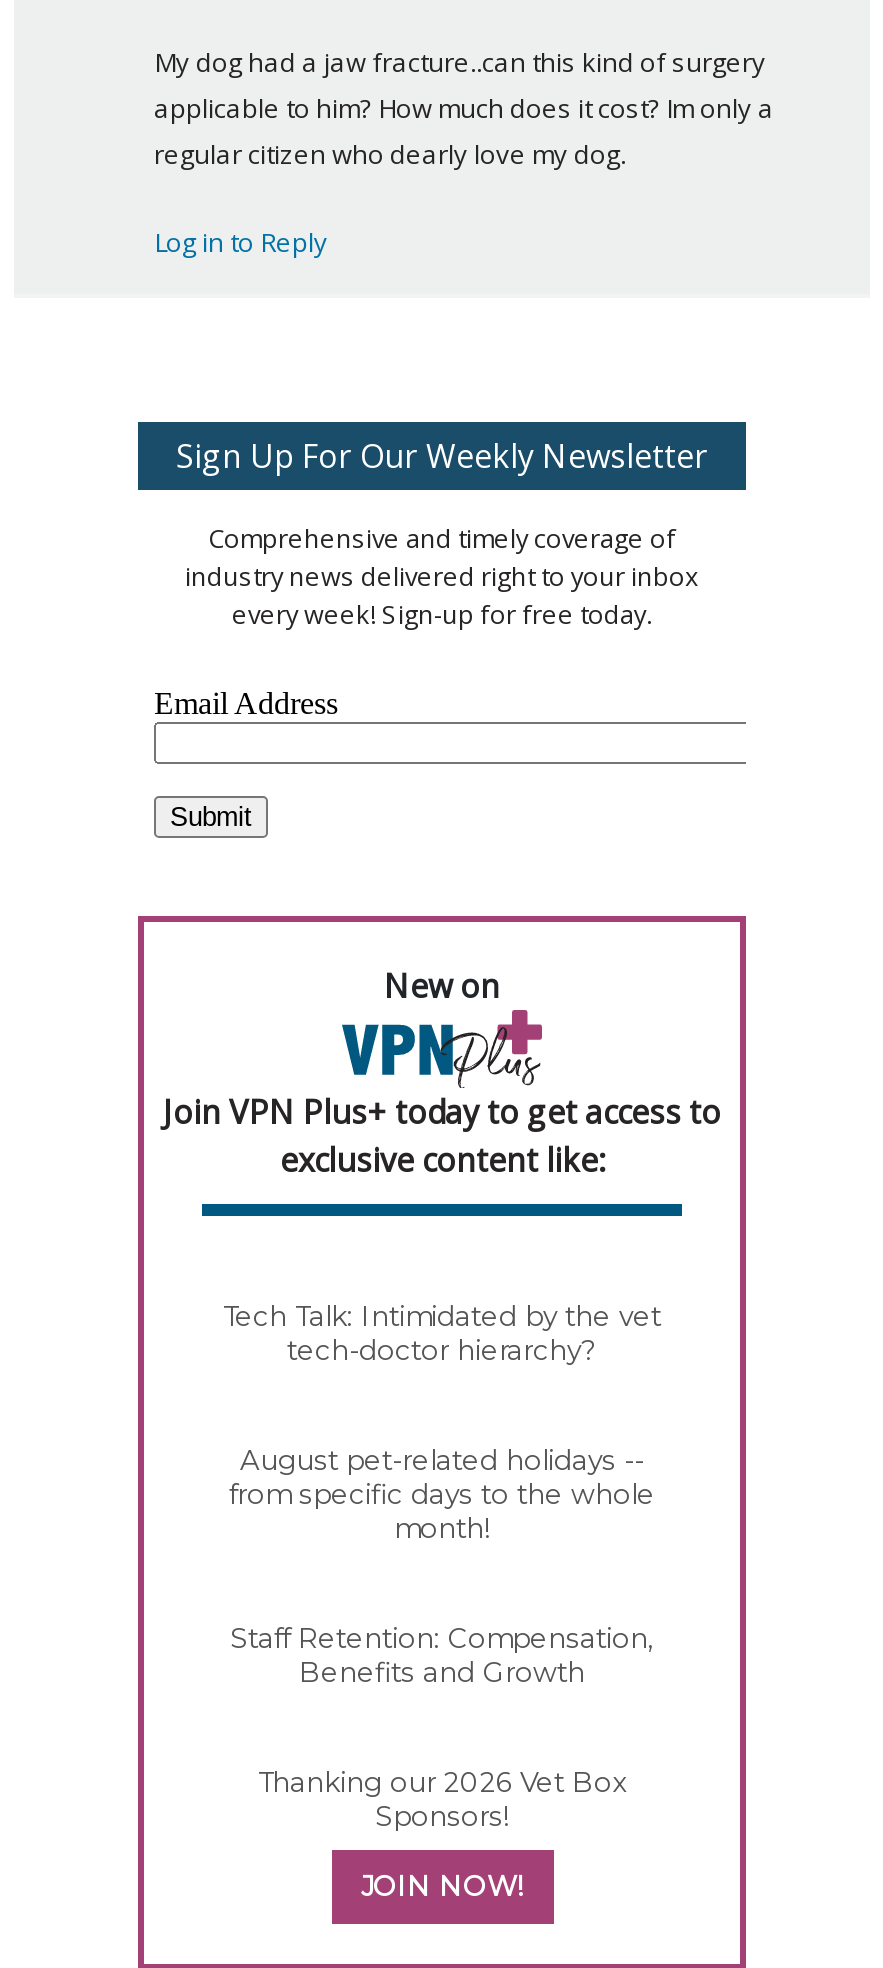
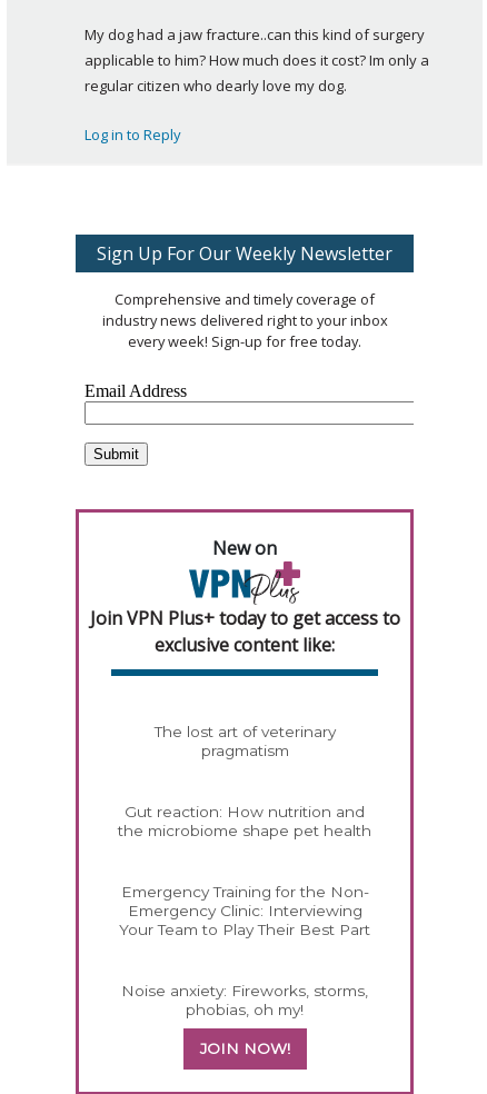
[223,1301,661,1367] Tech Talk: Intimidated by the vet | tech-doctor hierarchy? -> [154,723,335,760] The lost art of veterinary | pragmatism
[229,1445,655,1545] August pet-related holidays -- | from specific days to the whole | month! -> [118,803,371,840] Gut reaction: How nutrition and | the microbiome shape pet health
[230,1623,654,1689] Staff Retention: Compensation, | Benefits and Growth -> [119,883,370,939] Emergency Training for the Non- | Emergency Clinic: Interviewing | Your Team to Play Their Best Part
[258,1767,626,1833] Thanking our 2026 Vet Box | Sponsors! -> [121,982,368,1019] Noise anxiety: Fireworks, storms, | phobias, oh my!

